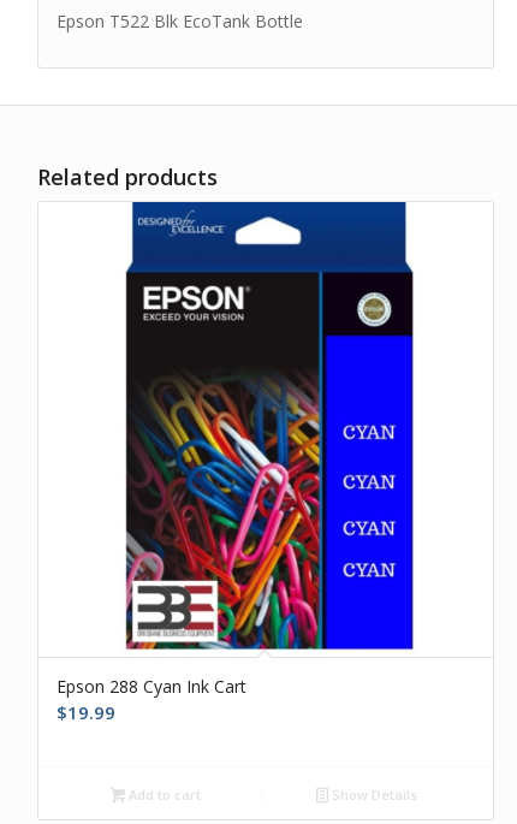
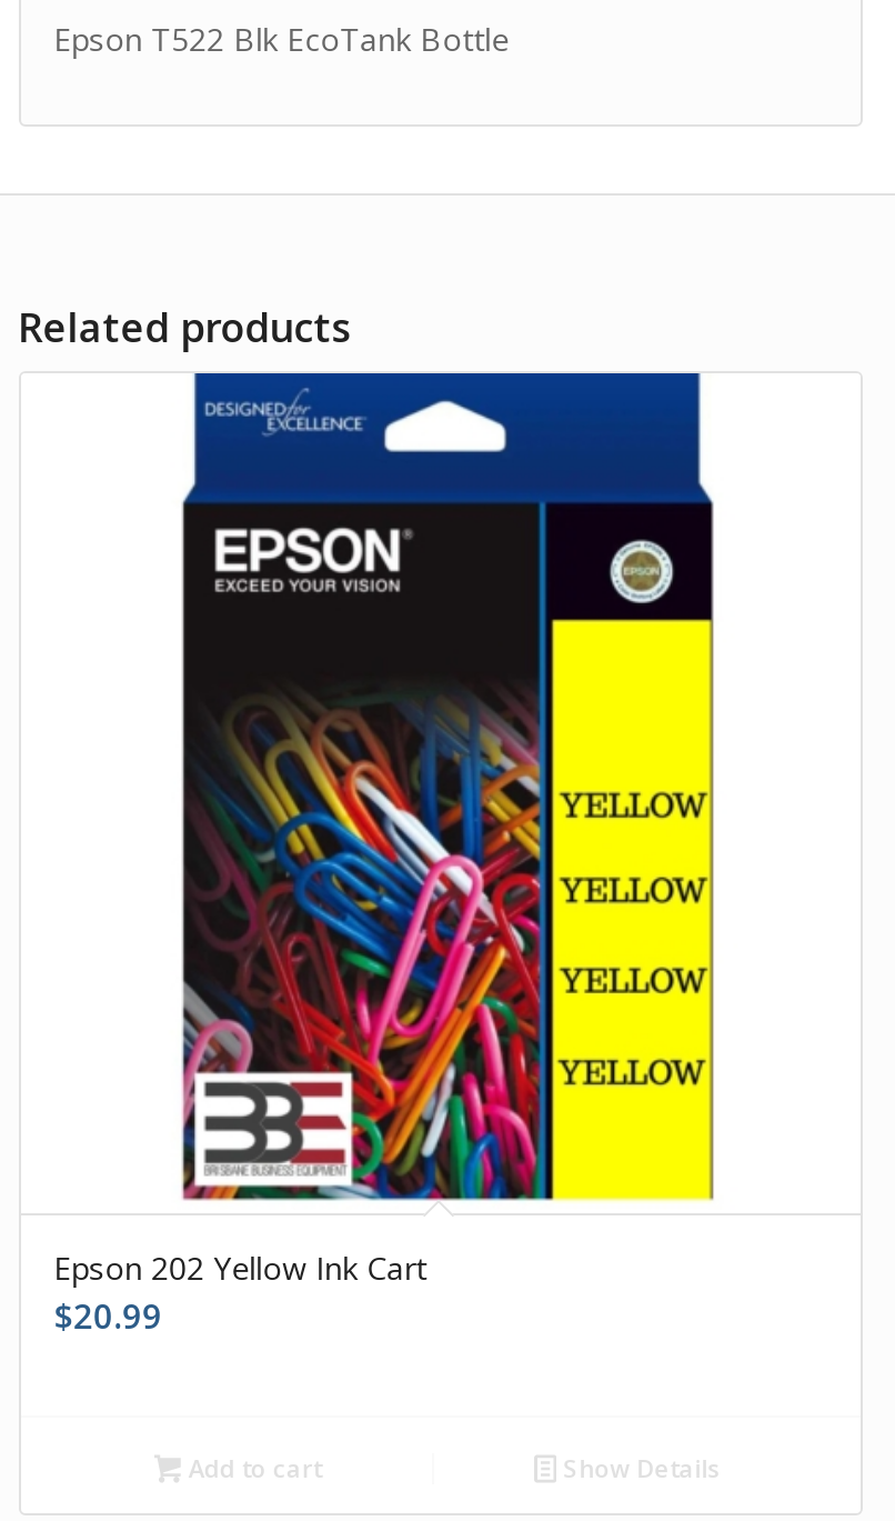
[325,334,414,651] [image] -> [550,618,714,1202] [image]
[56,675,246,698] Epson 288 Cyan Ink Cart -> [54,1247,427,1290] Epson 202 Yellow Ink Cart
[56,701,115,725] $19.99 -> [54,1294,162,1339] $20.99

